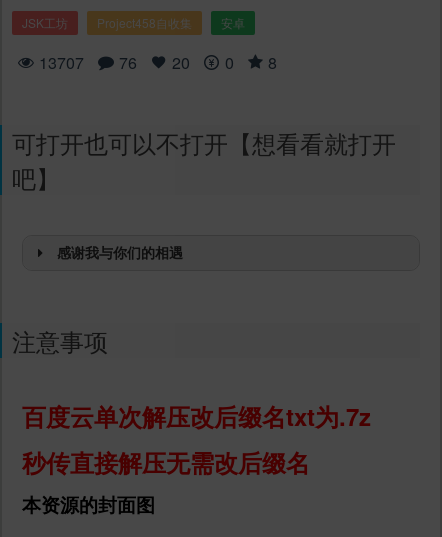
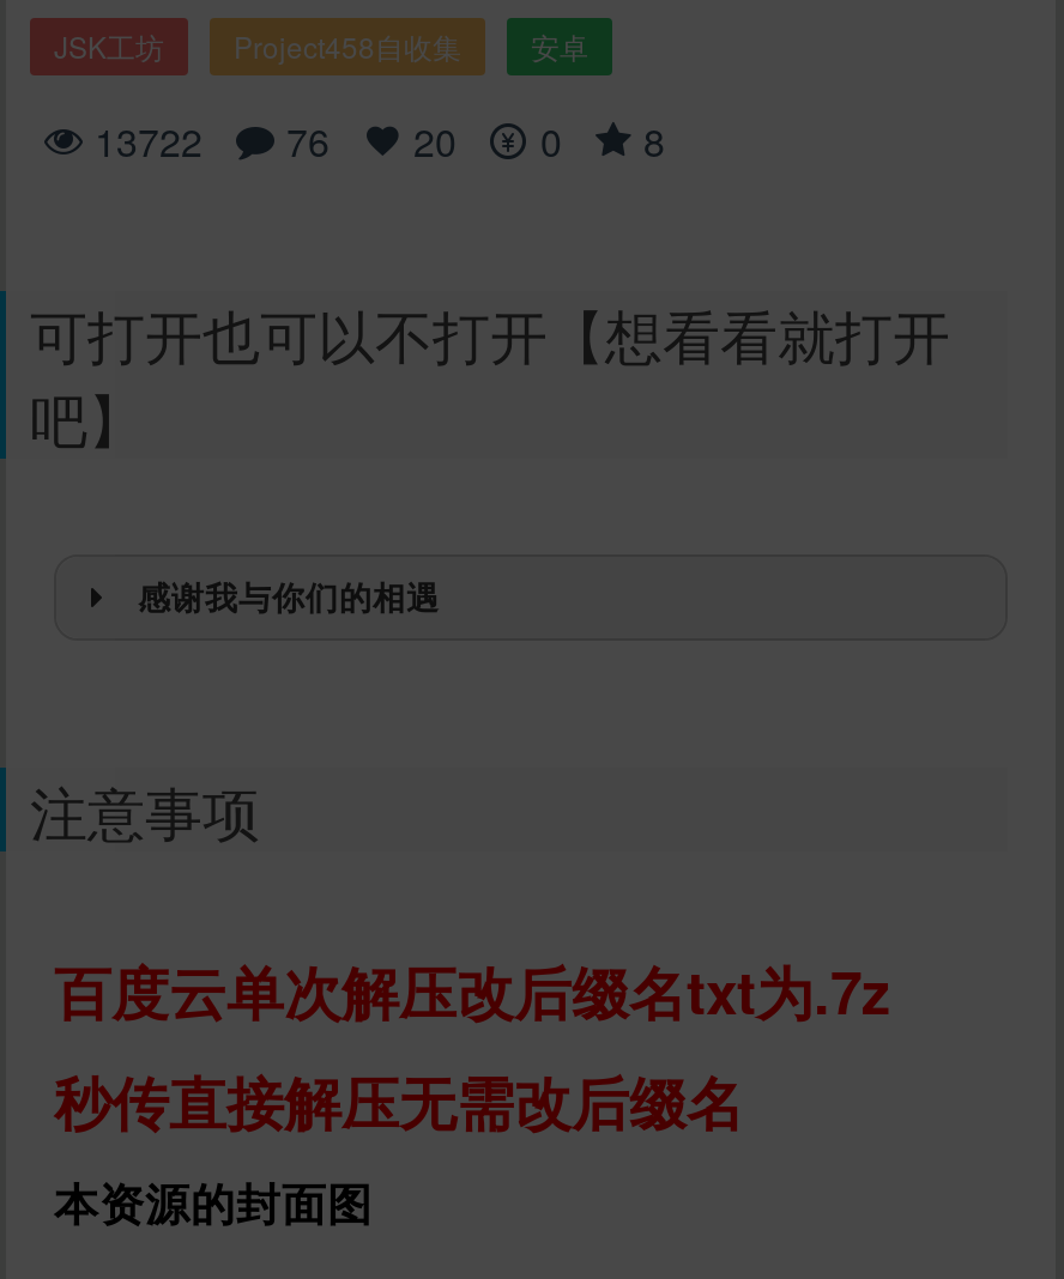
[39,51,277,74] 13707 76 20 0 8 -> [95,114,665,169] 13722 76 20 0 8

